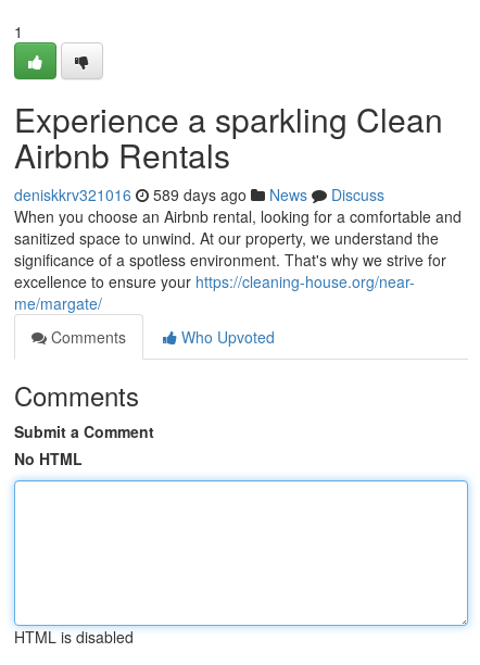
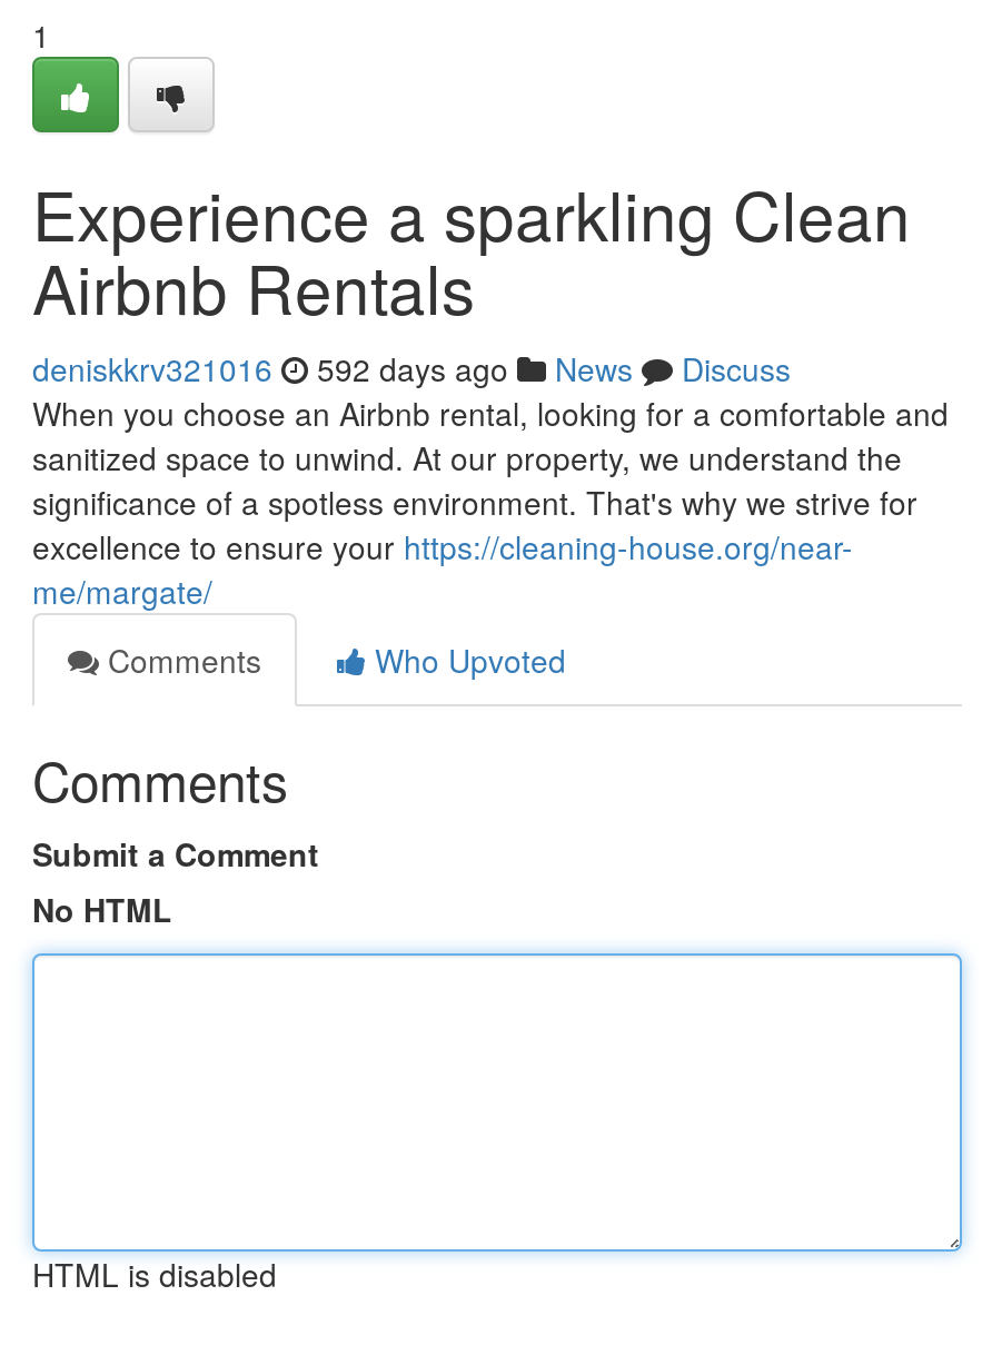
[14,184,384,205] deniskkrv321016 589 days ago News Discuss -> [32,346,791,390] deniskkrv321016 592 days ago News Discuss

